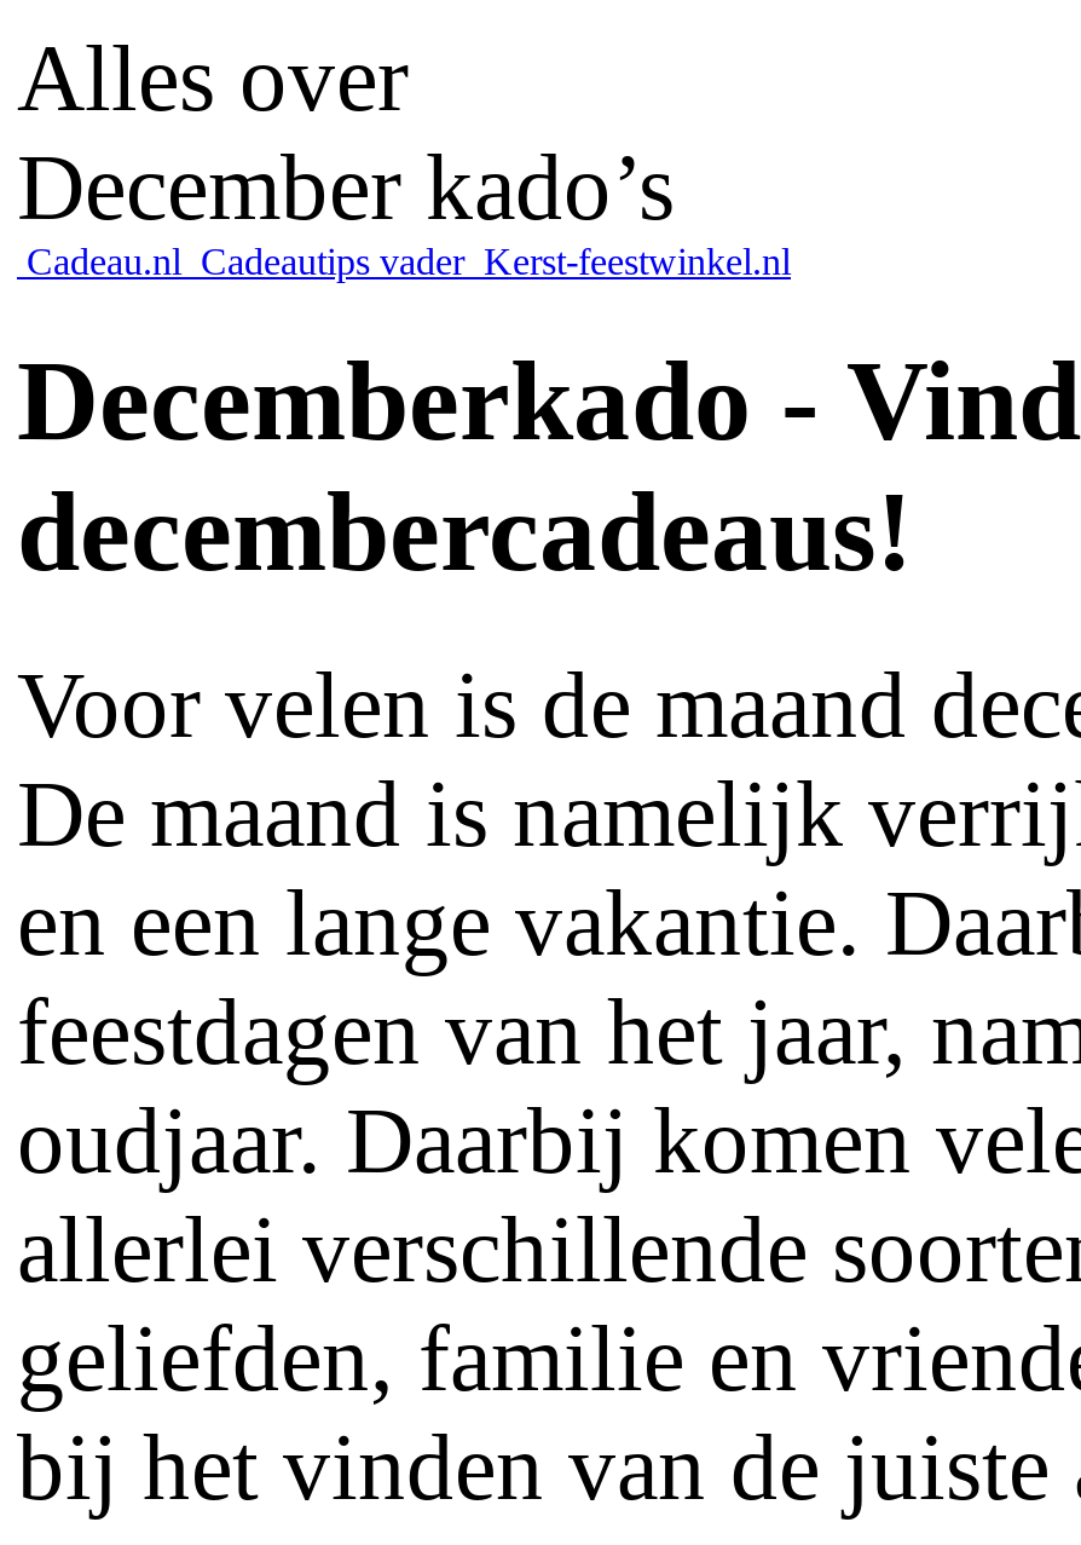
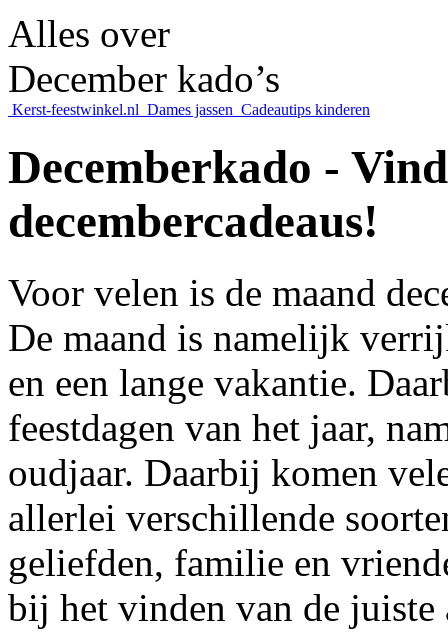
[27,241,791,282] Cadeau.nl Cadeautips vader Kerst-feestwinkel.nl -> [12,101,370,118] Kerst-feestwinkel.nl Dames jassen Cadeautips kinderen

